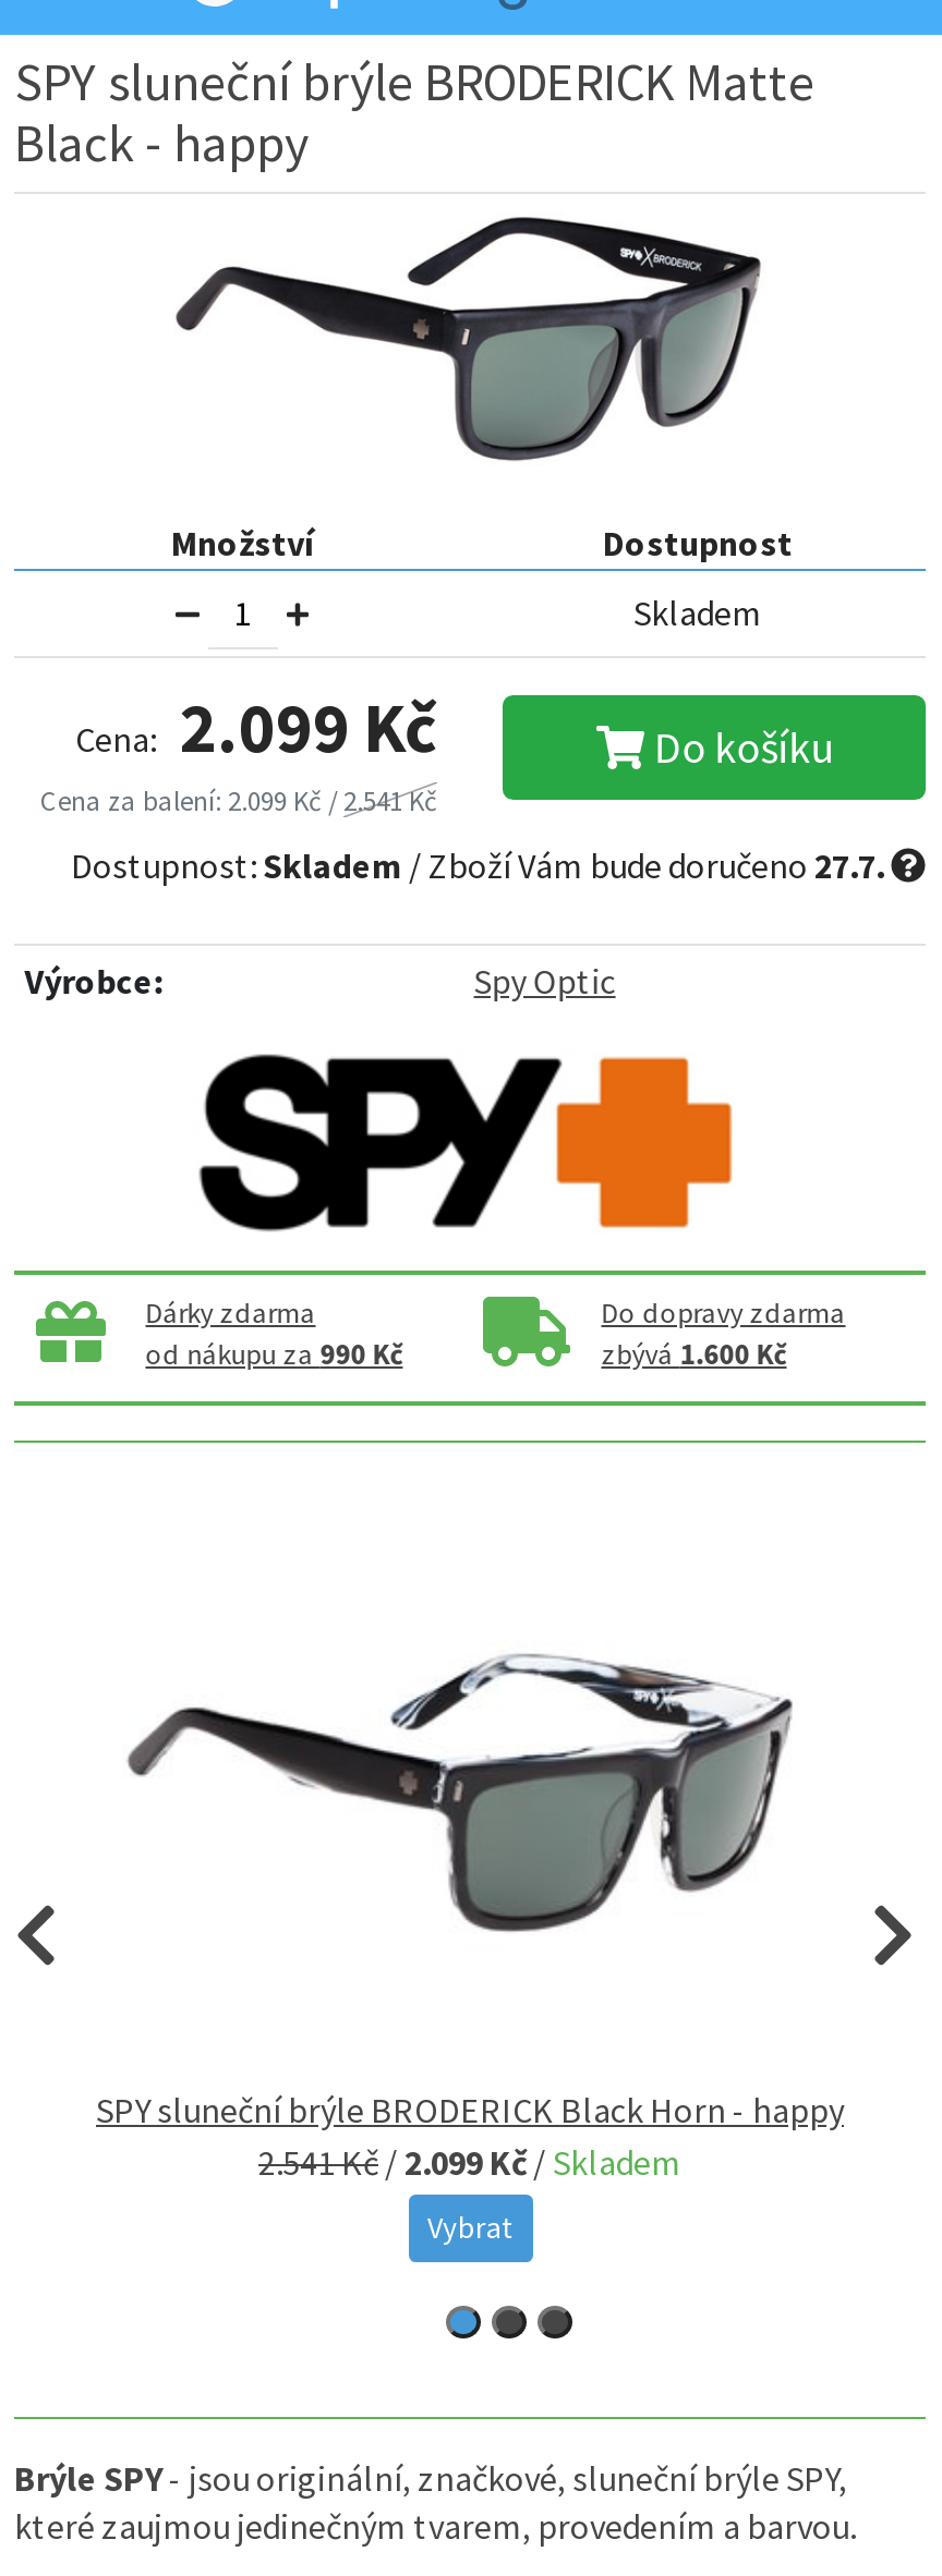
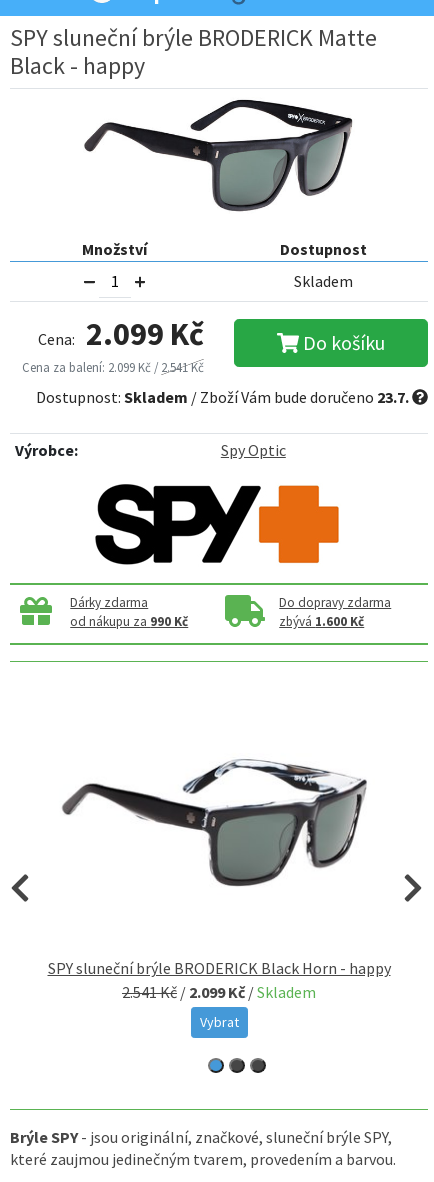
[71,843,884,887] Dostupnost: Skladem / Zboží Vám bude doručeno 27.7. -> [36,387,409,407] Dostupnost: Skladem / Zboží Vám bude doručeno 23.7.

